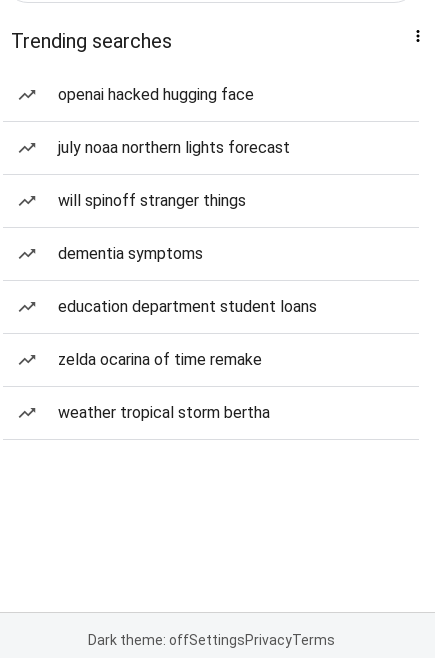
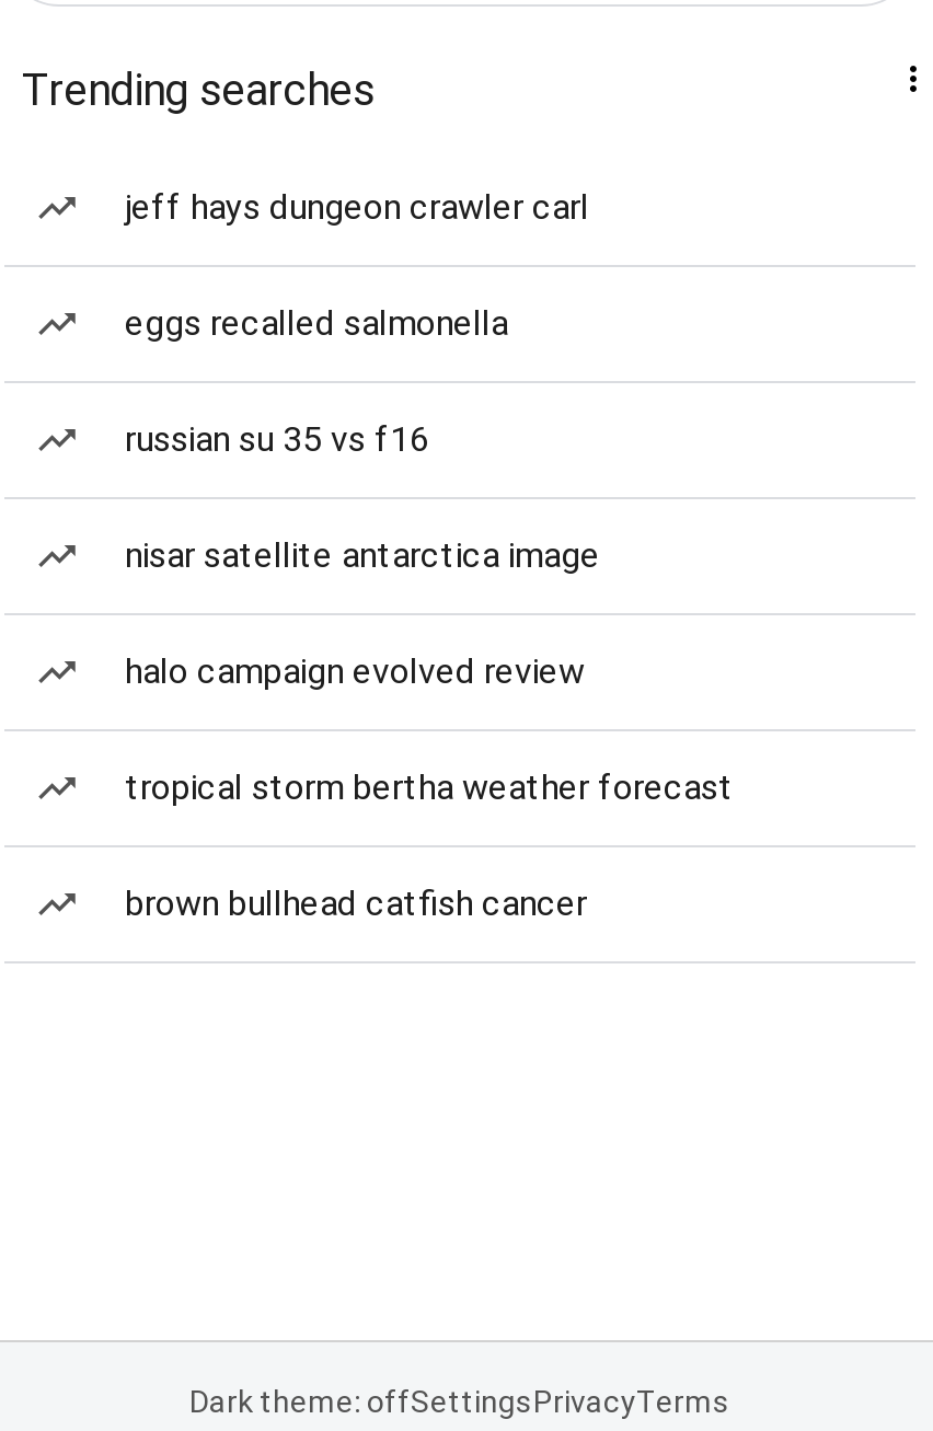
[58,85,254,104] openai hacked hugging face -> [125,186,589,228] jeff hays dungeon crawler carl
[58,138,290,157] july noaa northern lights forecast -> [125,302,508,344] eggs recalled salmonella
[58,191,246,210] will spinoff stranger things -> [125,418,429,460] russian su 35 vs f16
[58,244,203,263] dementia symptoms -> [125,534,600,576] nisar satellite antarctica image
[58,297,317,316] education department student loans -> [125,650,585,692] halo campaign evolved review
[58,350,262,369] zelda ocarina of time remake -> [125,766,734,808] tropical storm bertha weather forecast
[58,403,270,422] weather tropical storm bertha -> [125,882,587,924] brown bullhead catfish cancer

